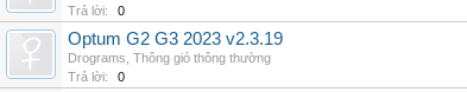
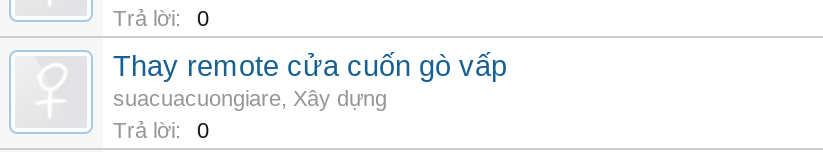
[68,29,283,65] Optum G2 G3 2023 v2.3.19 | Drograms, Thông gió thông thường -> [113,50,507,110] Thay remote cửa cuốn gò vấp | suacuacuongiare, Xây dựng

